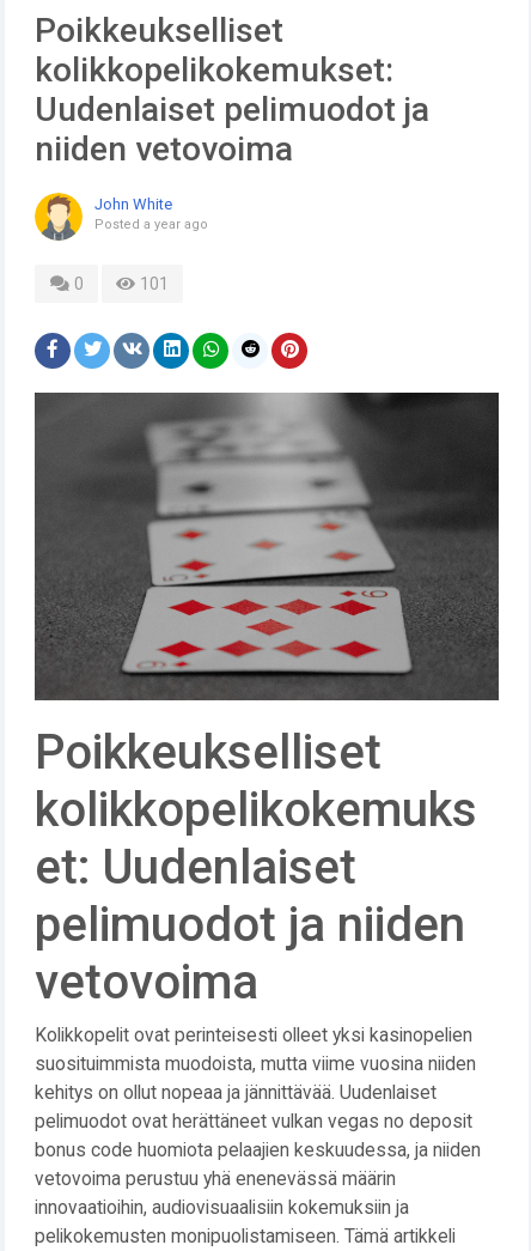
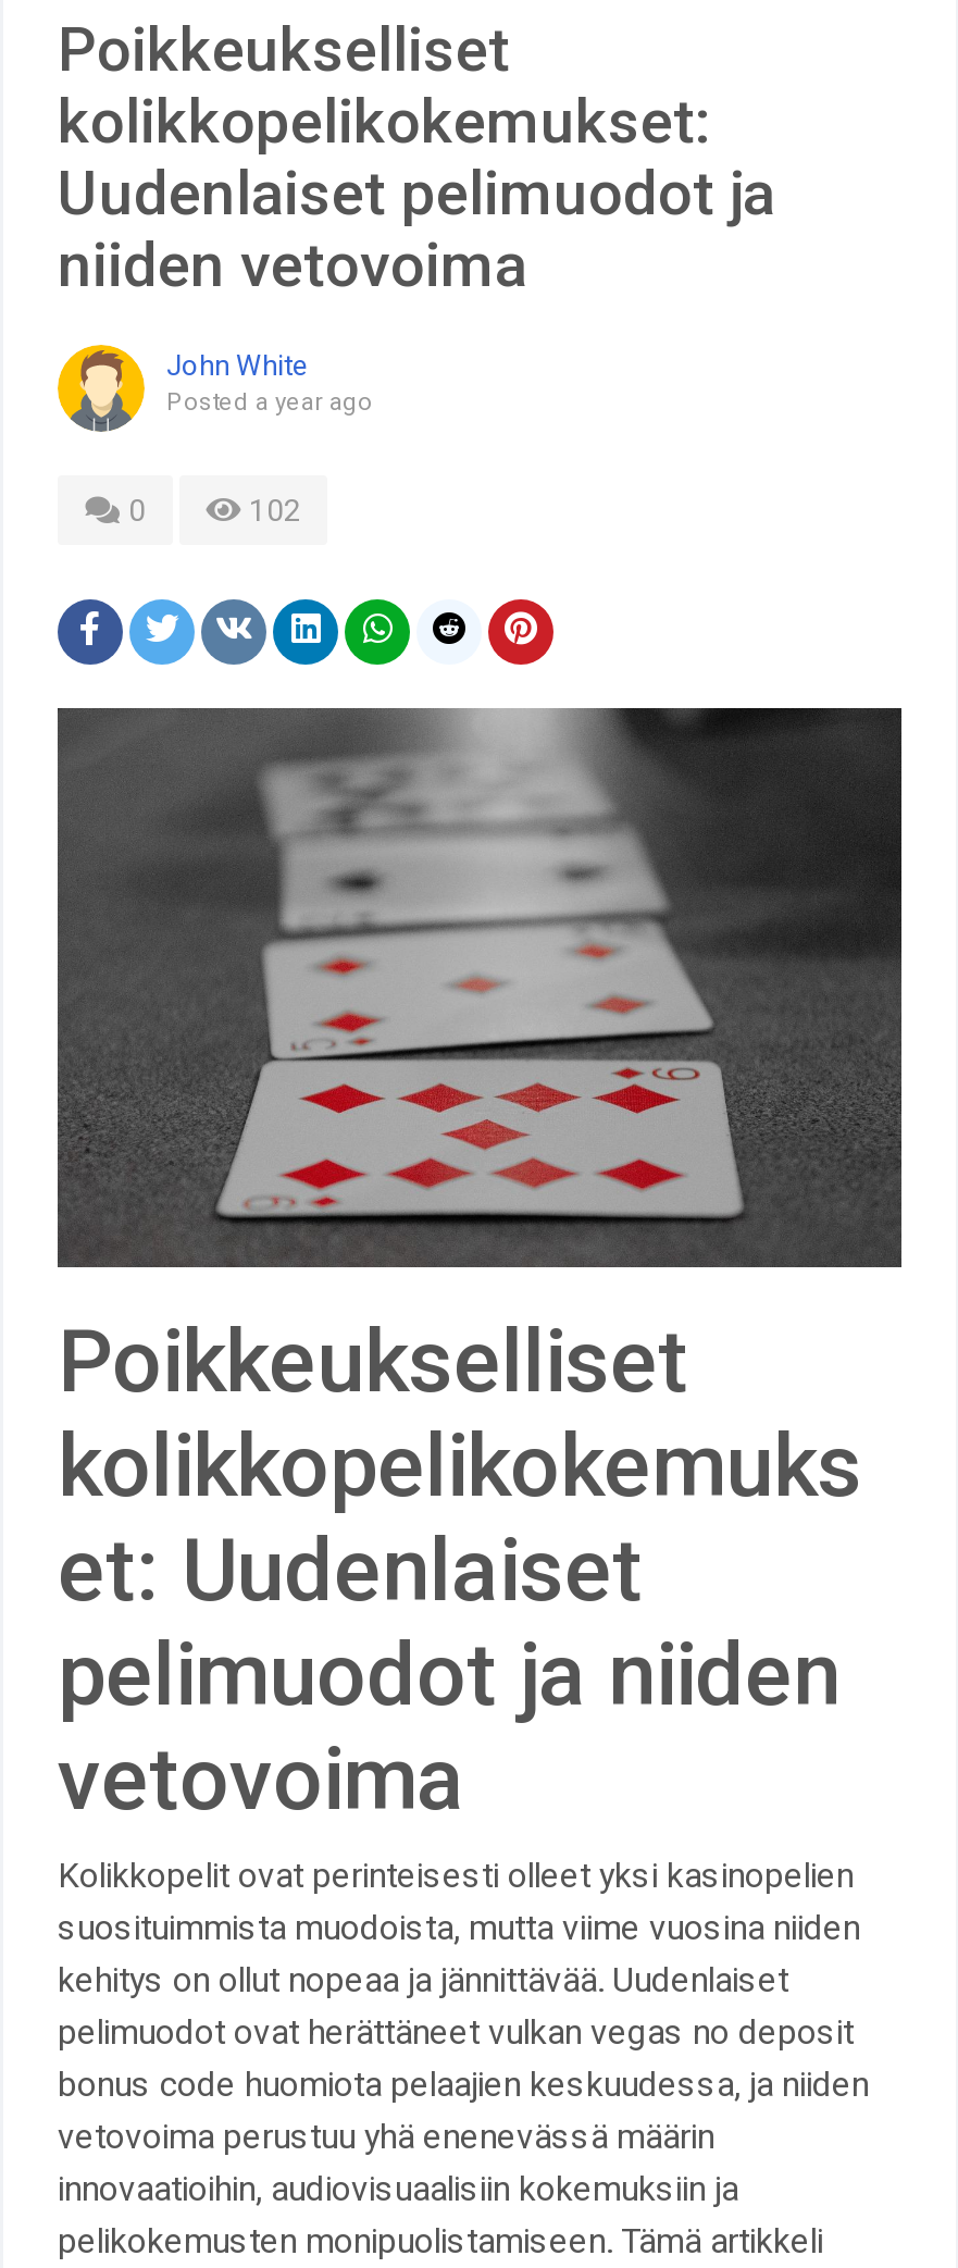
[136,274,169,293] 101 -> [242,493,301,528] 102

